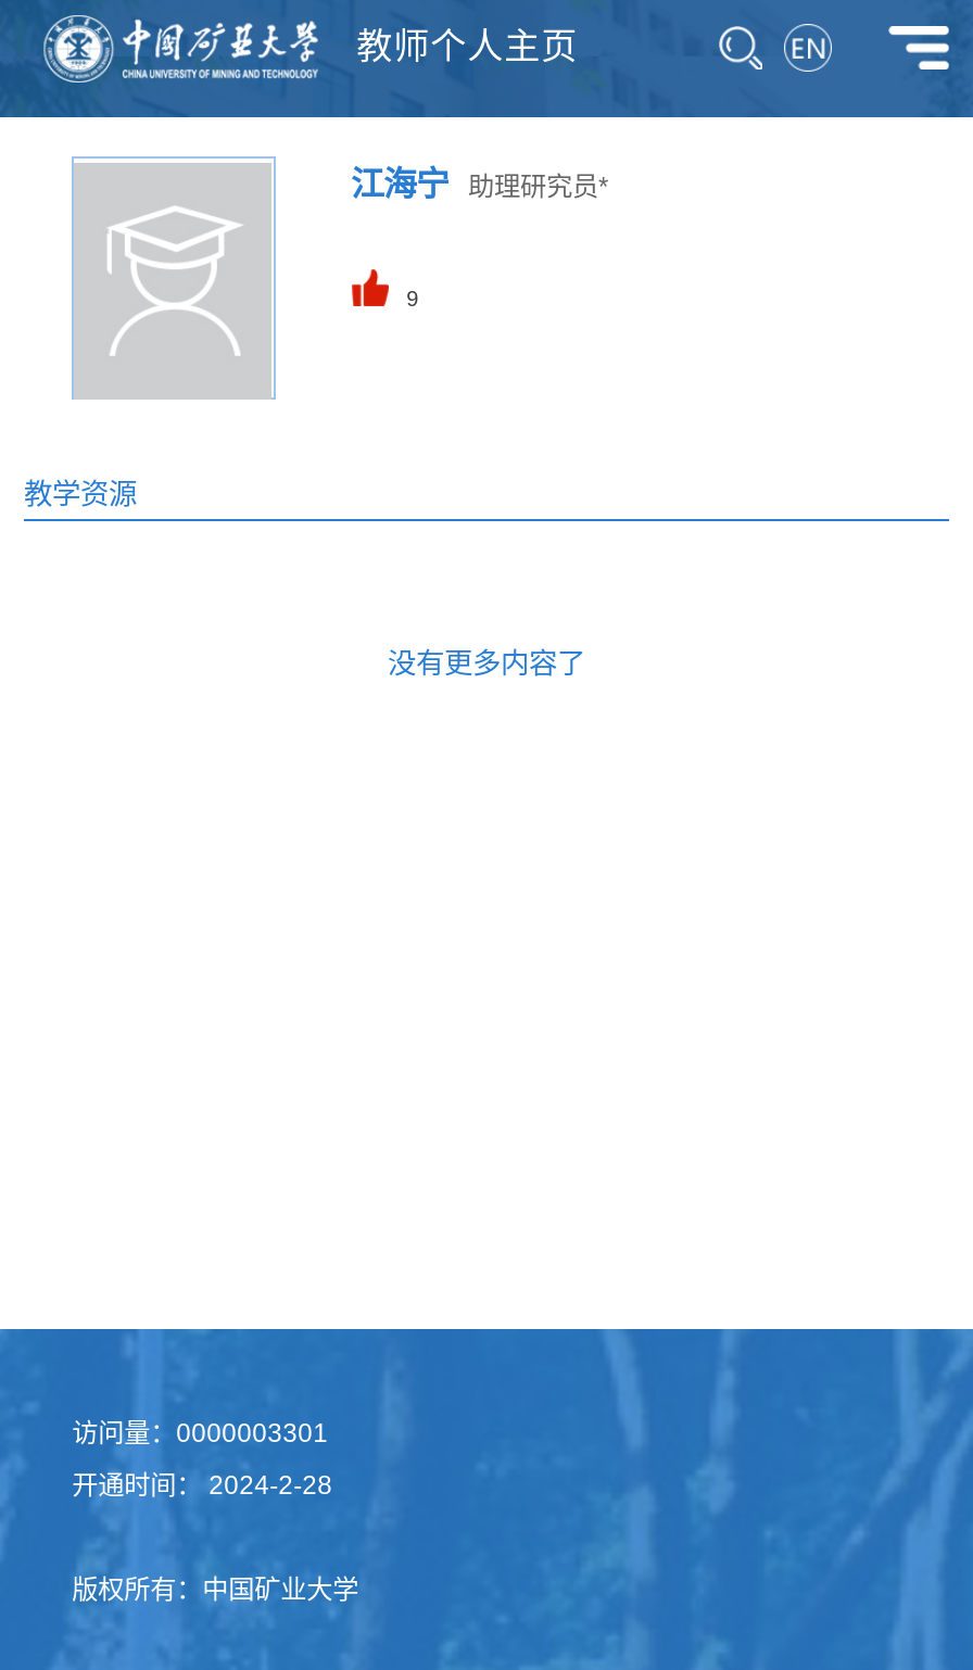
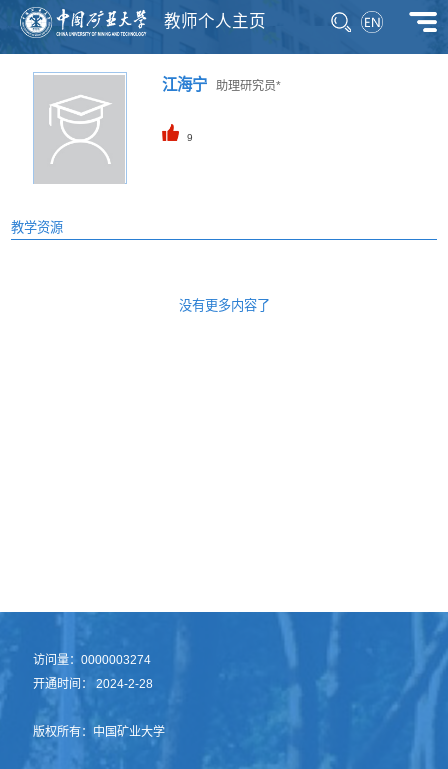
[72,1419,328,1449] 访问量：0000003301 -> [33,653,151,667] 访问量：0000003274

